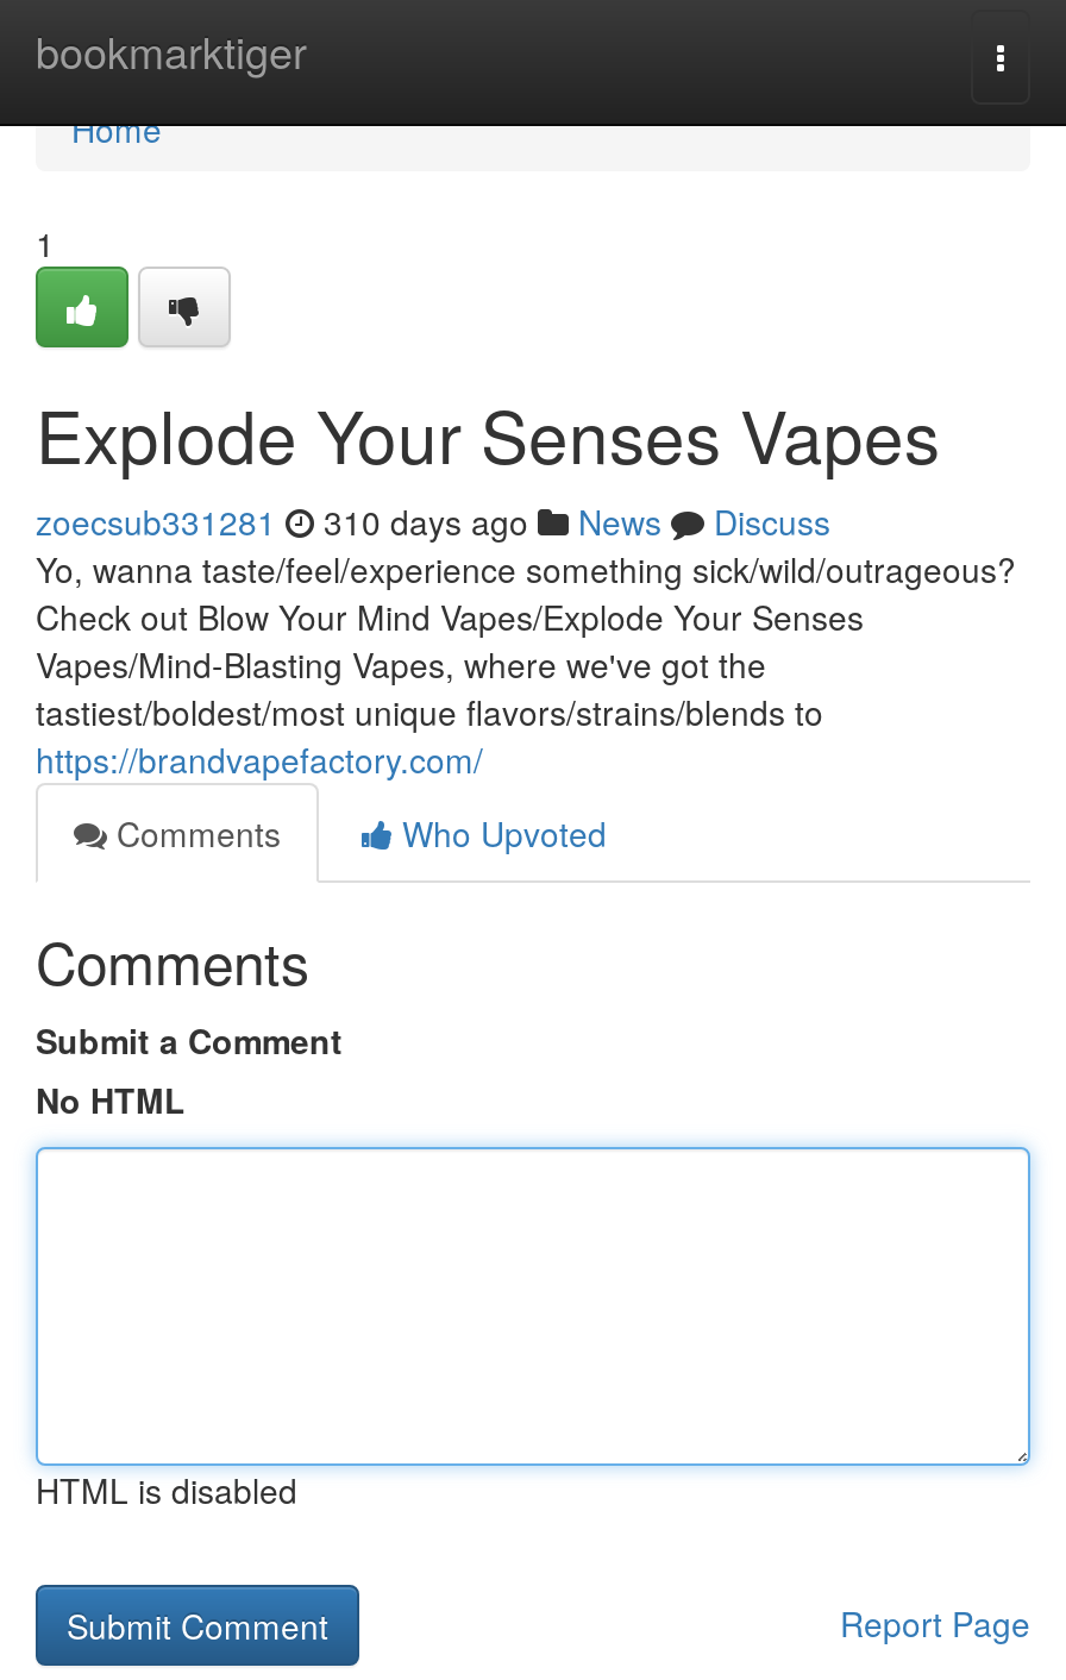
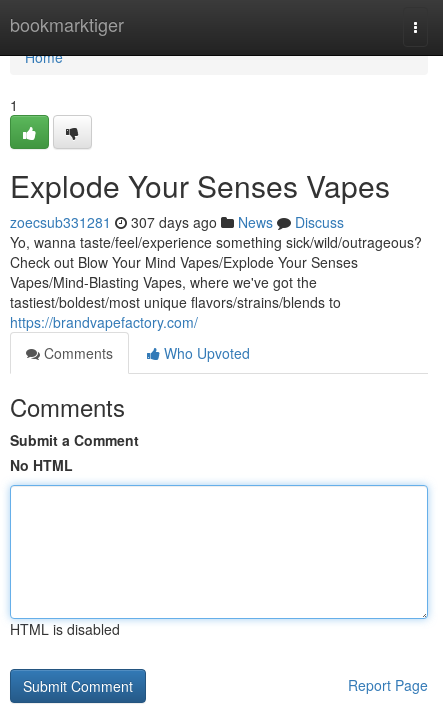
[36,497,830,545] zoecsub331281 310 days ago News Discuss -> [10,212,344,232] zoecsub331281 307 days ago News Discuss

